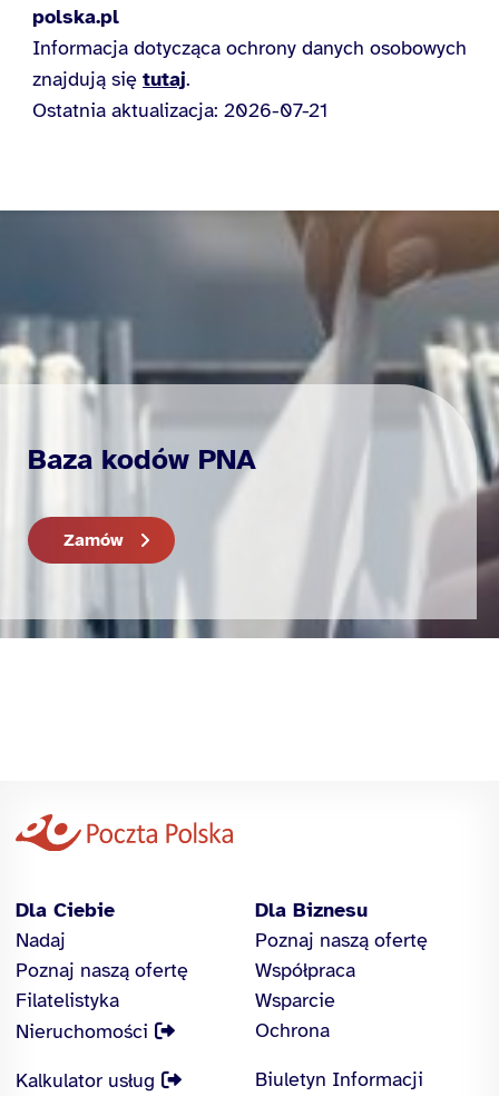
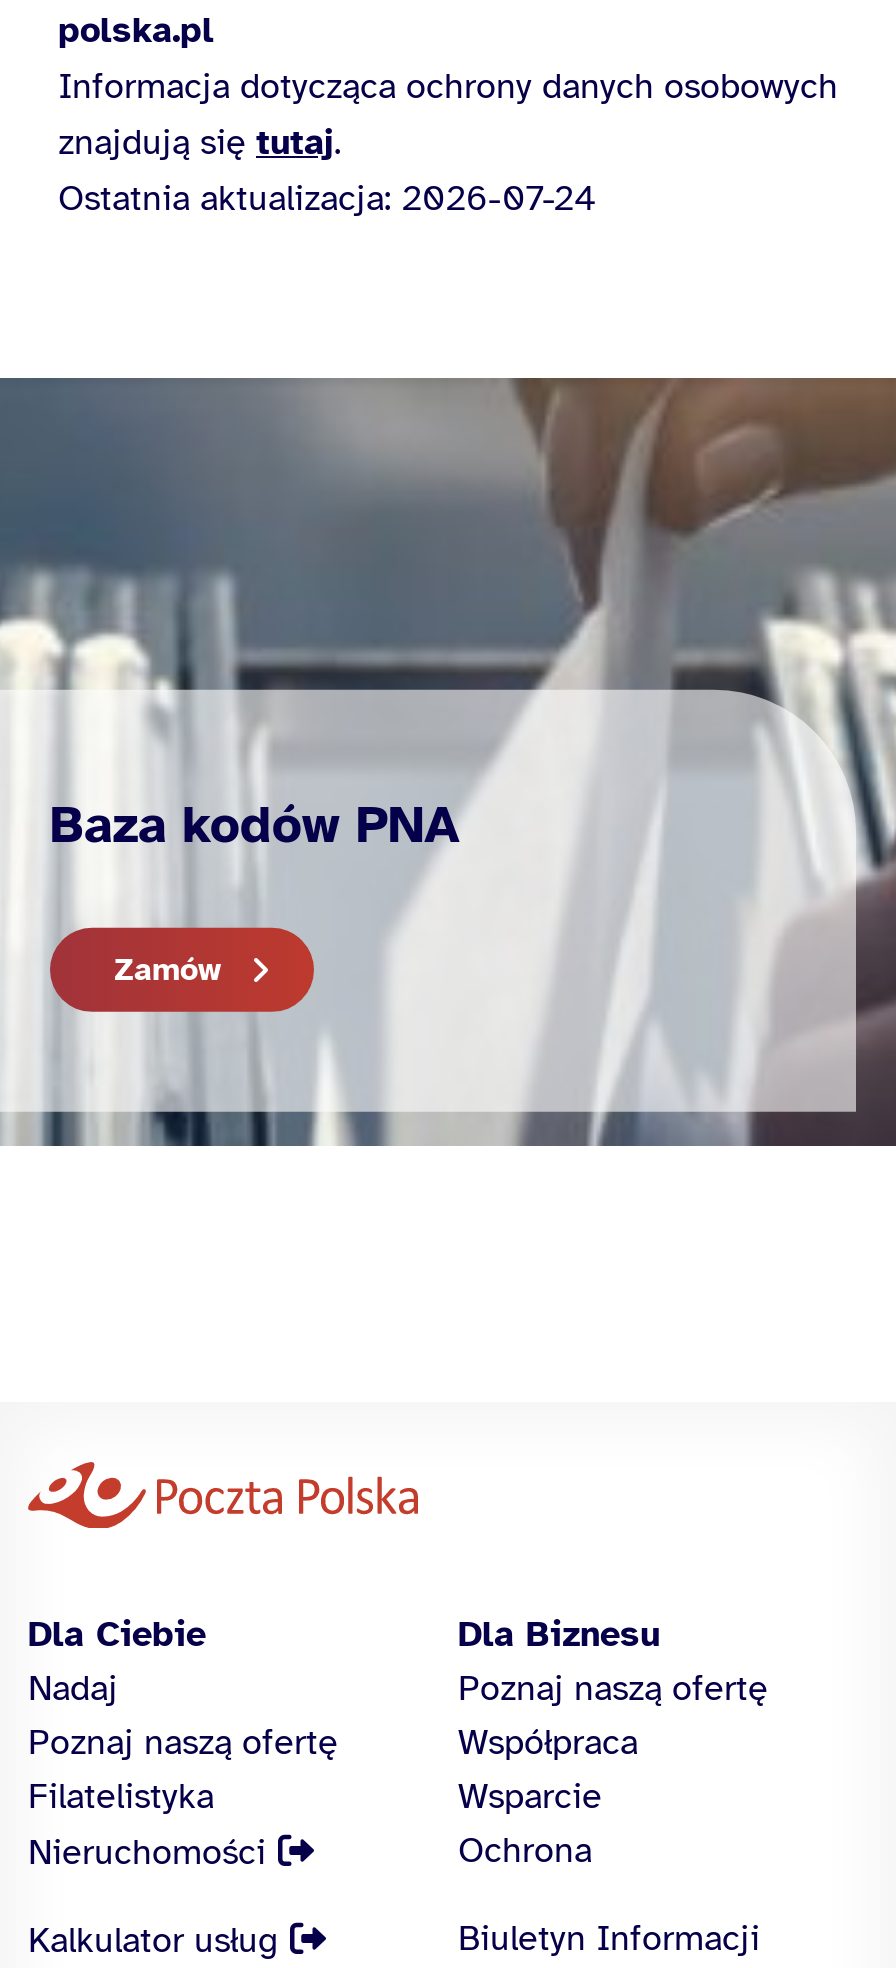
[32,98,327,123] Ostatnia aktualizacja: 2026-07-21 -> [58,176,596,220] Ostatnia aktualizacja: 2026-07-24

